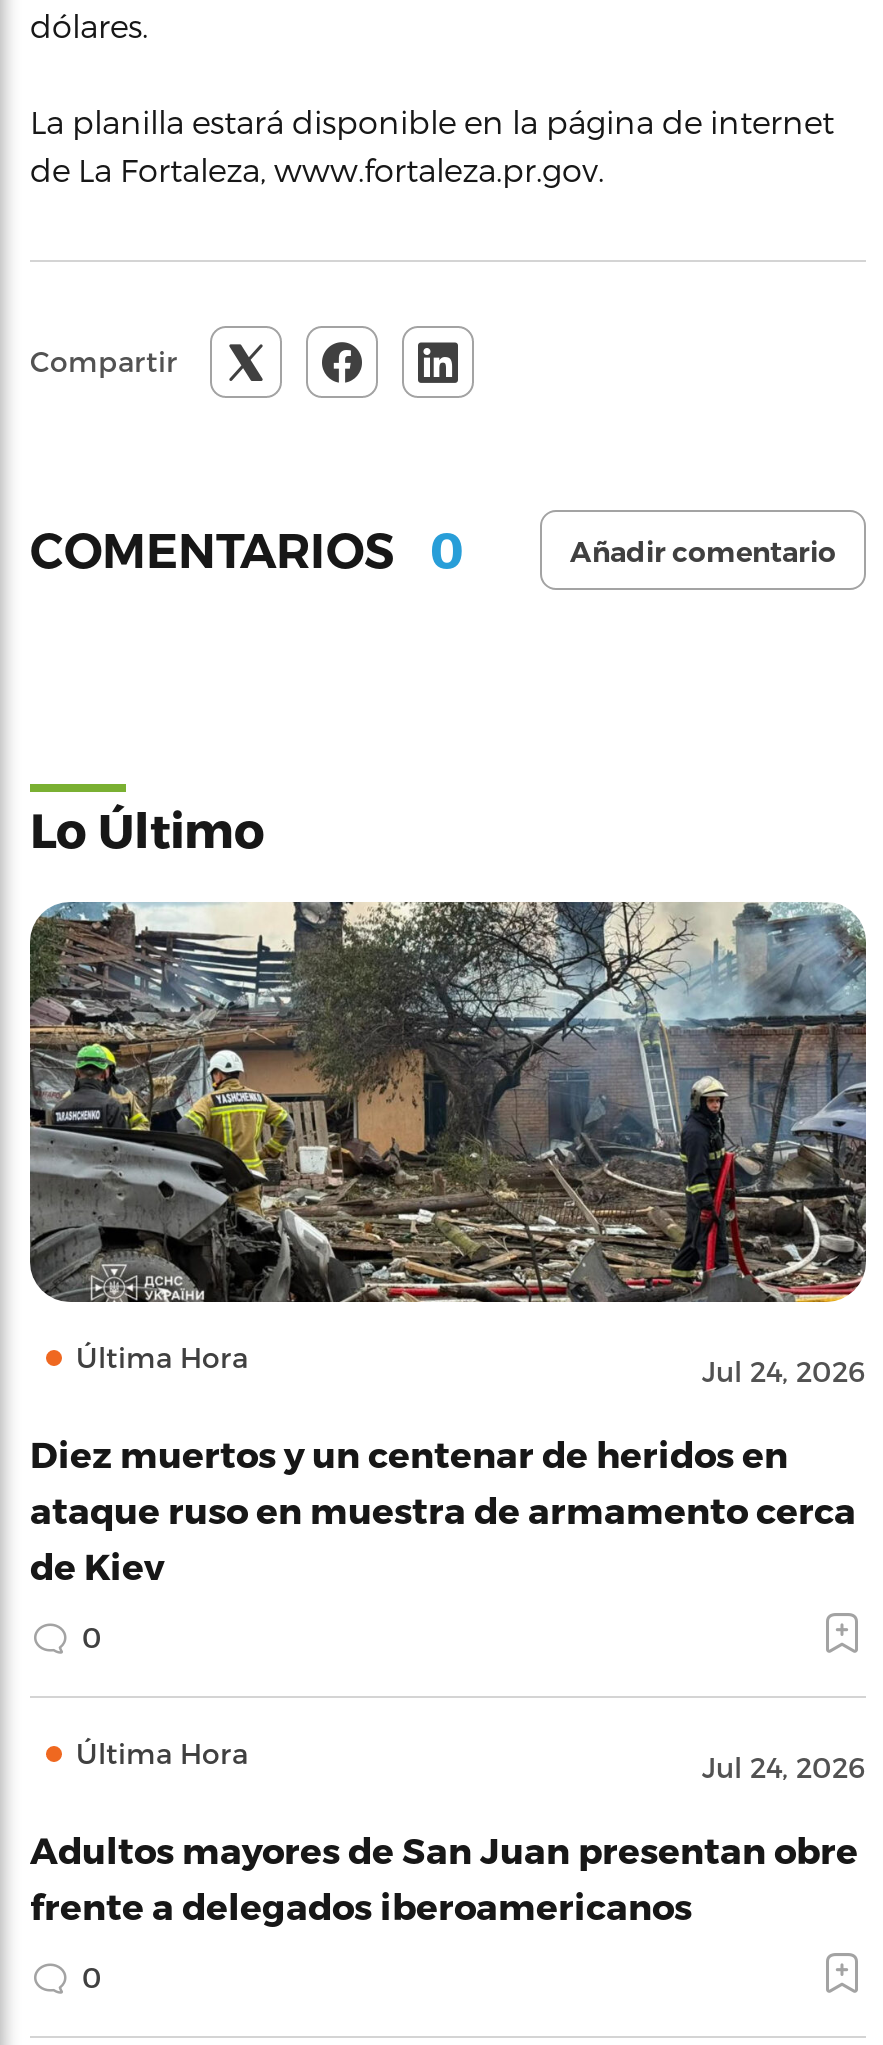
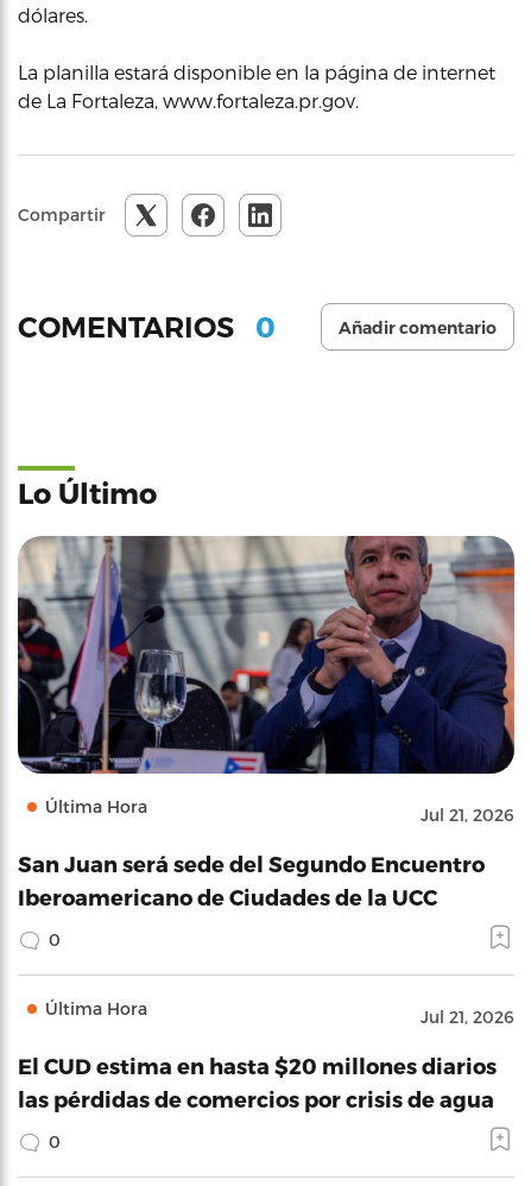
[28,900,868,1388] [image] | Jul 24, 2026 -> [17,535,516,825] [image] | Jul 21, 2026
[30,1432,856,1586] Diez muertos y un centenar de heridos en | ataque ruso en muestra de armamento cerca | de Kiev -> [18,851,485,909] San Juan será sede del Segundo Encuentro | Iberoamericano de Ciudades de la UCC
[702,1750,866,1784] Jul 24, 2026 -> [421,1007,514,1027] Jul 21, 2026
[30,1828,858,1926] Adultos mayores de San Juan presentan obre | frente a delegados iberoamericanos -> [18,1053,497,1111] El CUD estima en hasta $20 millones diarios | las pérdidas de comercios por crisis de agua

